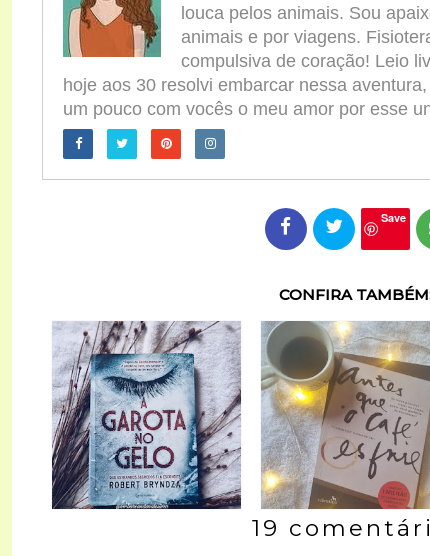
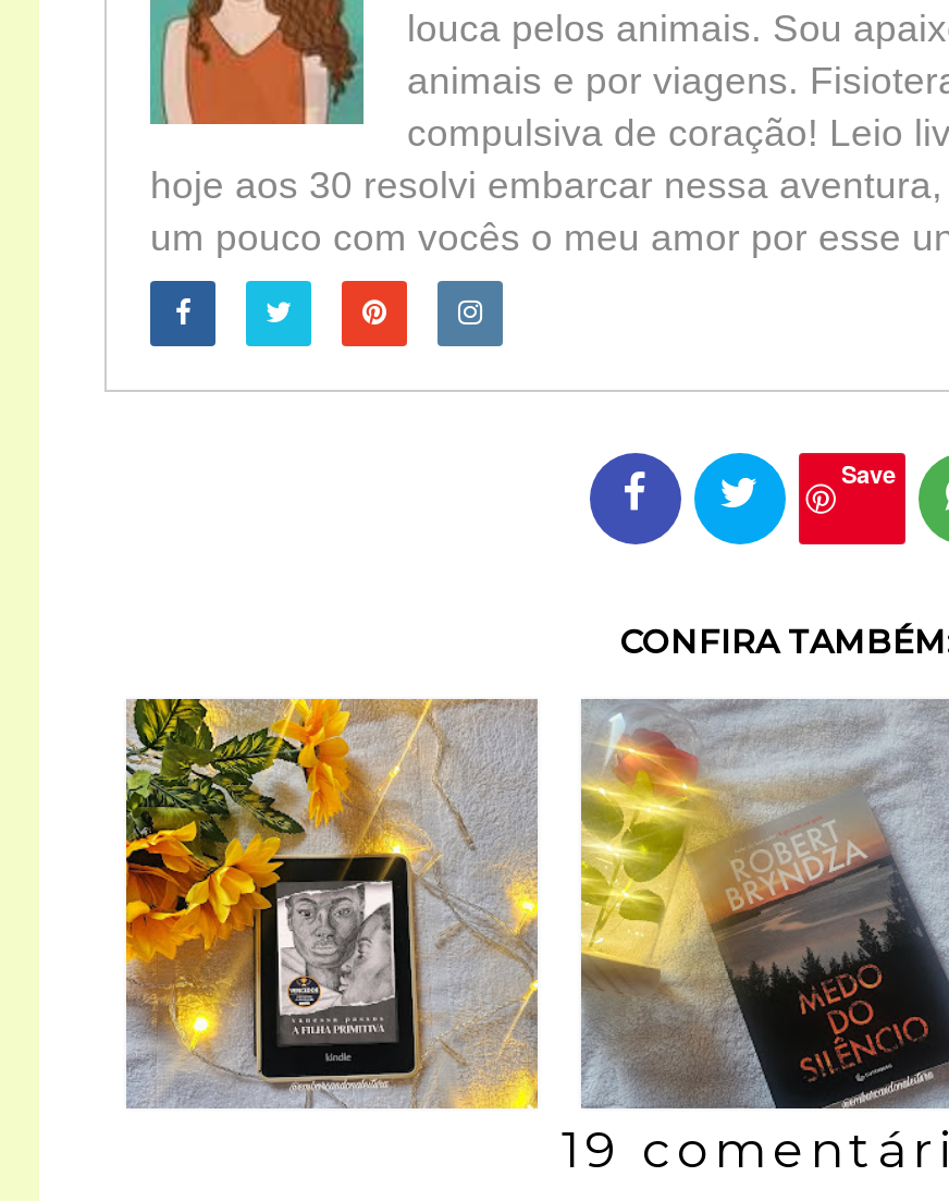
[51,320,242,510] [image] -> [124,697,540,1111] [image]
[261,321,427,510] [image] -> [579,697,942,1108] [image]

